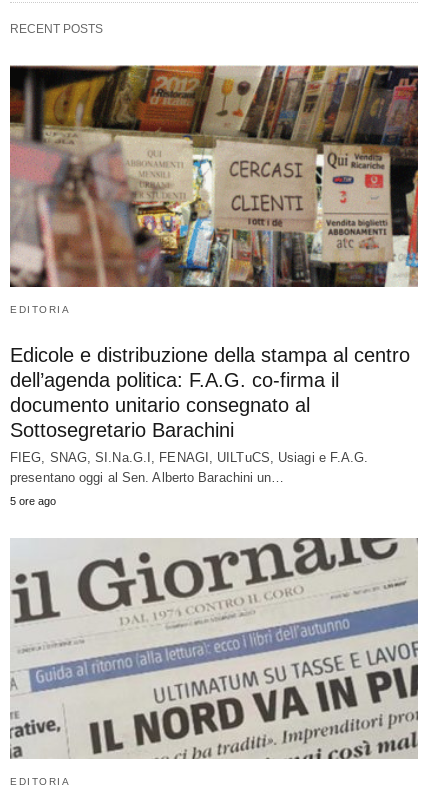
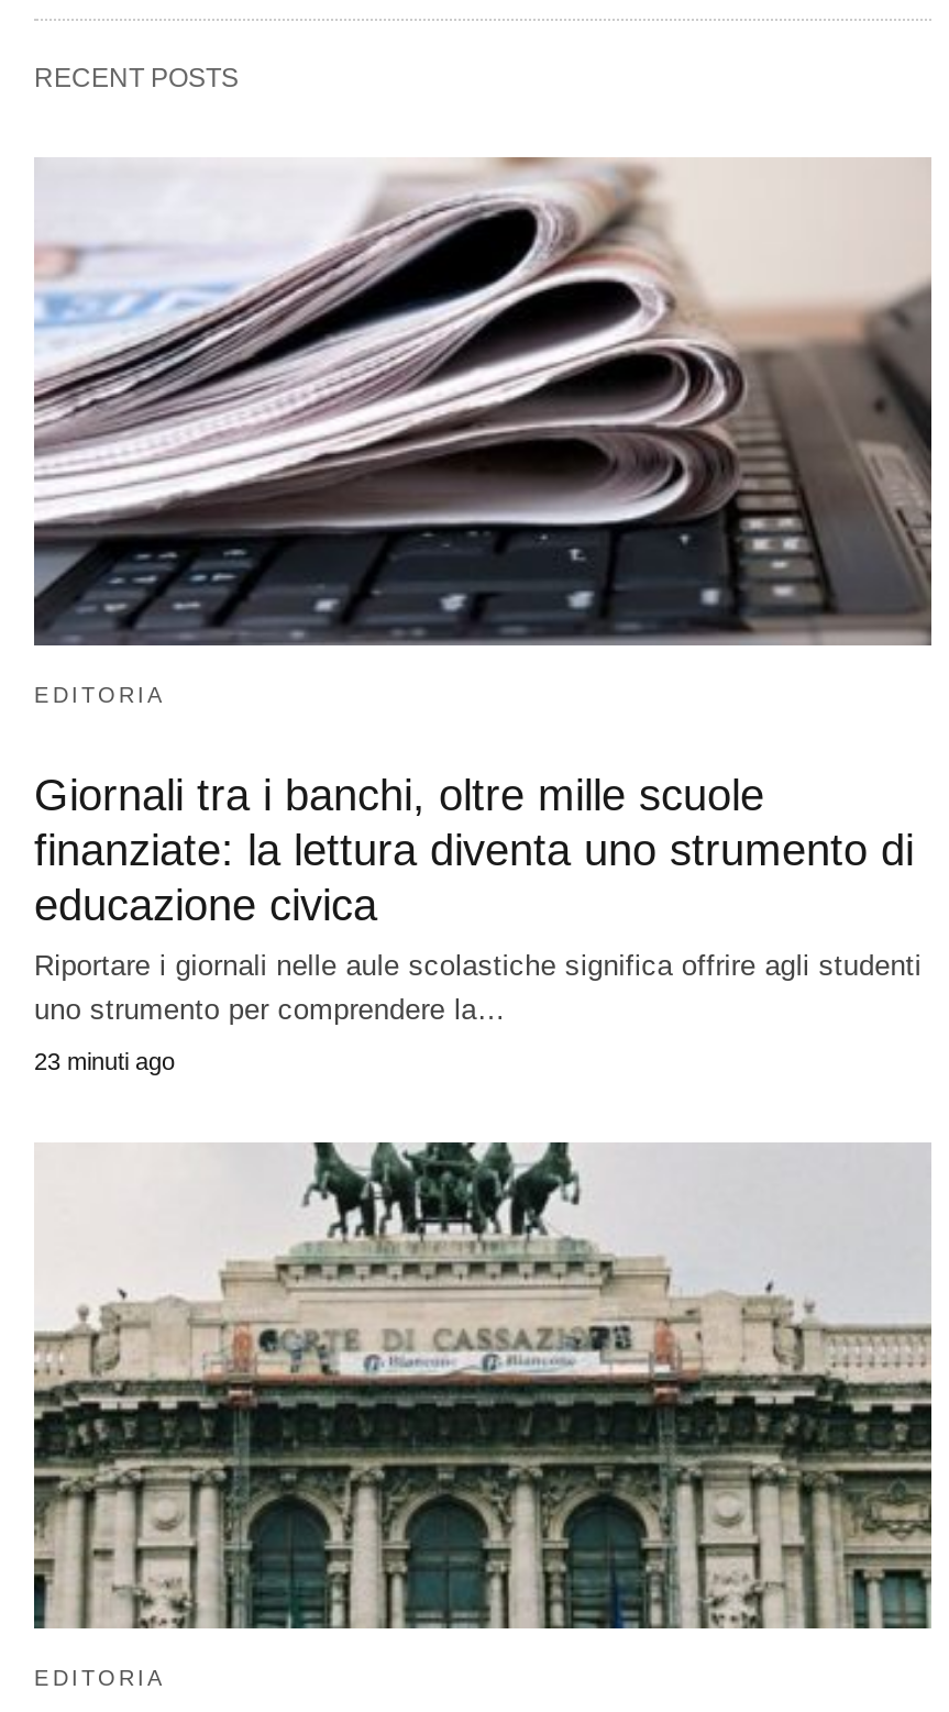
[9,65,419,288] [image] -> [34,157,934,648] [image]
[10,344,410,485] Edicole e distribuzione della stampa al centro | dell’agenda politica: F.A.G. co-firma il | documento unitario consegnato al | Sottosegretario Barachini | FIEG, SNAG, SI.Na.G.I, FENAGI, UILTuCS, Usiagi e F.A.G. | presentano oggi al Sen. Alberto Barachini un… -> [34,770,922,1025] Giornali tra i banchi, oltre mille scuole | finanziate: la lettura diventa uno strumento di | educazione civica | Riportare i giornali nelle aule scolastiche significa offrire agli studenti | uno strumento per comprendere la…
[10,495,56,507] 5 ore ago -> [34,1047,175,1074] 23 minuti ago
[10,538,418,759] [image] -> [32,1140,934,1628] [image]

